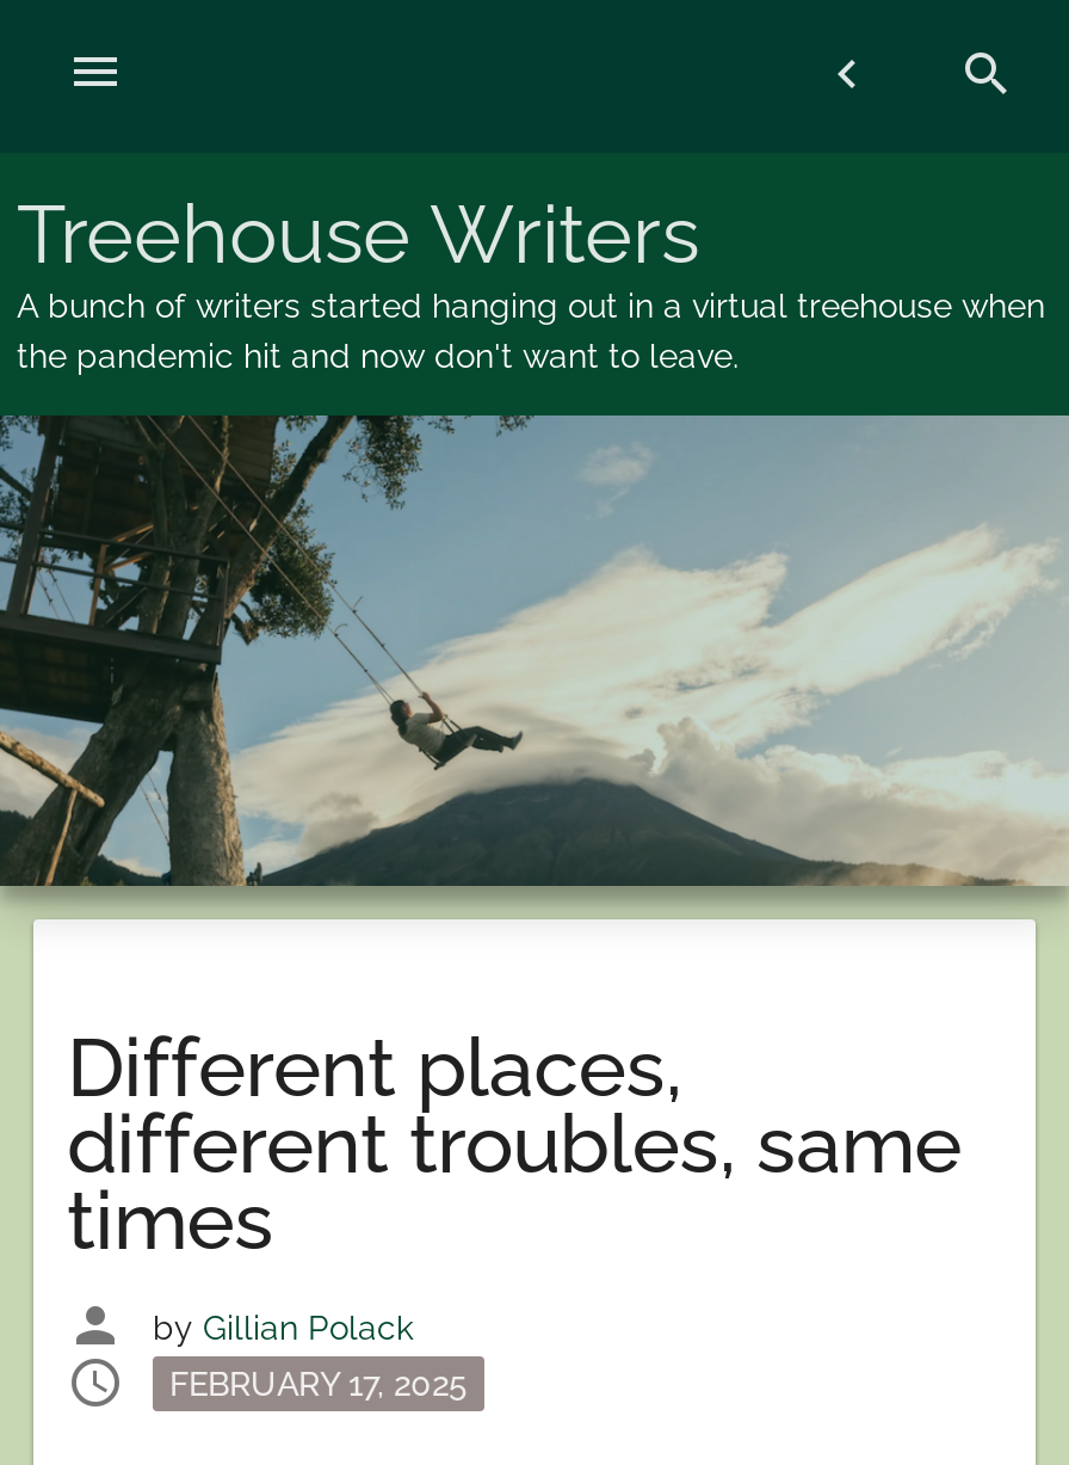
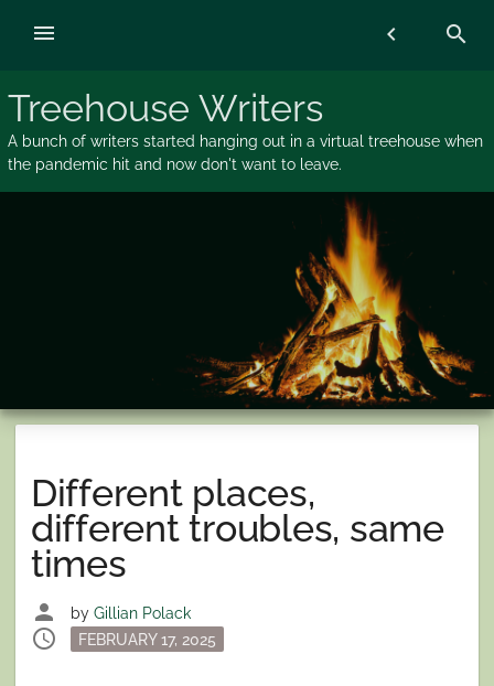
[7,413,1062,886] [image] -> [3,192,491,410] [image]

